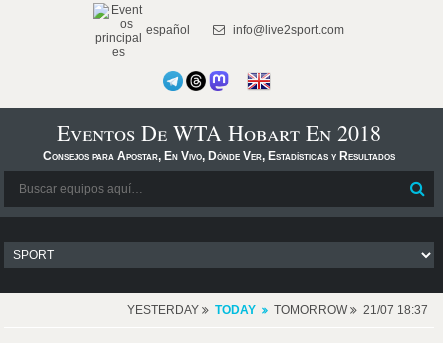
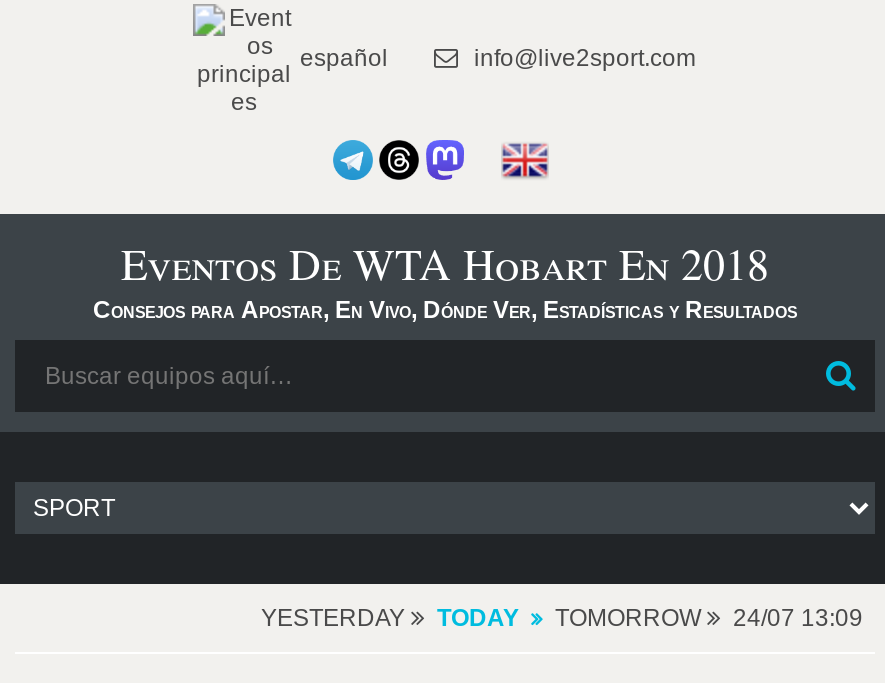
[127,303,428,317] YESTERDAY TODAY TOMORROW 21/07 18:37 -> [261,604,863,632] YESTERDAY TODAY TOMORROW 24/07 13:09

